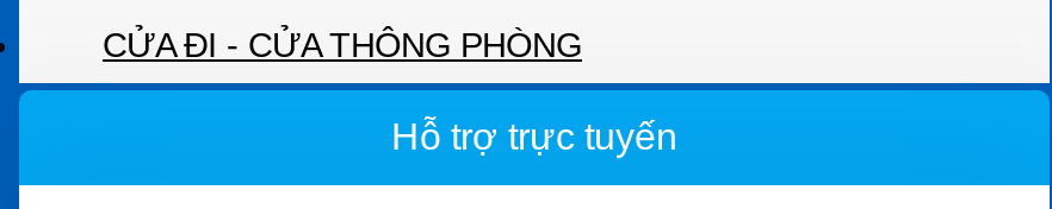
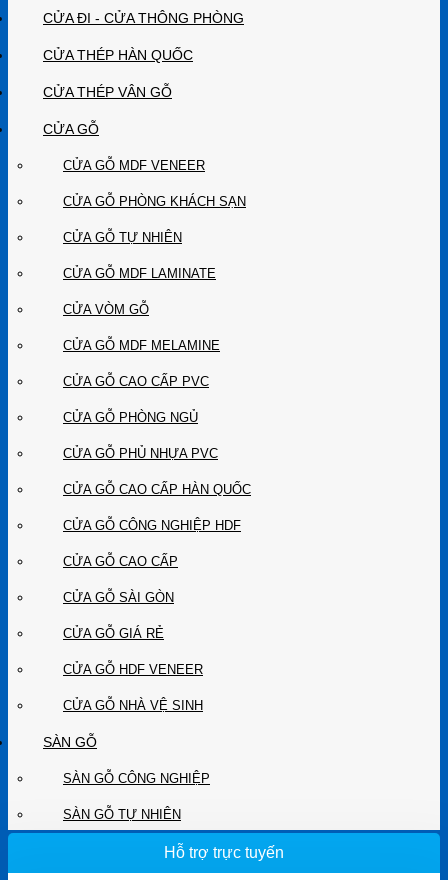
none -> [43,47,251,822] CỬA THÉP HÀN QUỐC | CỬA THÉP VÂN GỖ | CỬA GỖ | CỬA GỖ MDF VENEER | CỬA GỖ PHÒNG KHÁCH SẠN | CỬA GỖ TỰ NHIÊN | CỬA GỖ MDF LAMINATE | CỬA VÒM GỖ | CỬA GỖ MDF MELAMINE | CỬA GỖ CAO CẤP PVC | CỬA GỖ PHÒNG NGỦ | CỬA GỖ PHỦ NHỰA PVC | CỬA GỖ CAO CẤP HÀN QUỐC | CỬA GỖ CÔNG NGHIỆP HDF | CỬA GỖ CAO CẤP | CỬA GỖ SÀI GÒN | CỬA GỖ GIÁ RẺ | CỬA GỖ HDF VENEER | CỬA GỖ NHÀ VỆ SINH | SÀN GỖ | SÀN GỖ CÔNG NGHIỆP | SÀN GỖ TỰ NHIÊN

